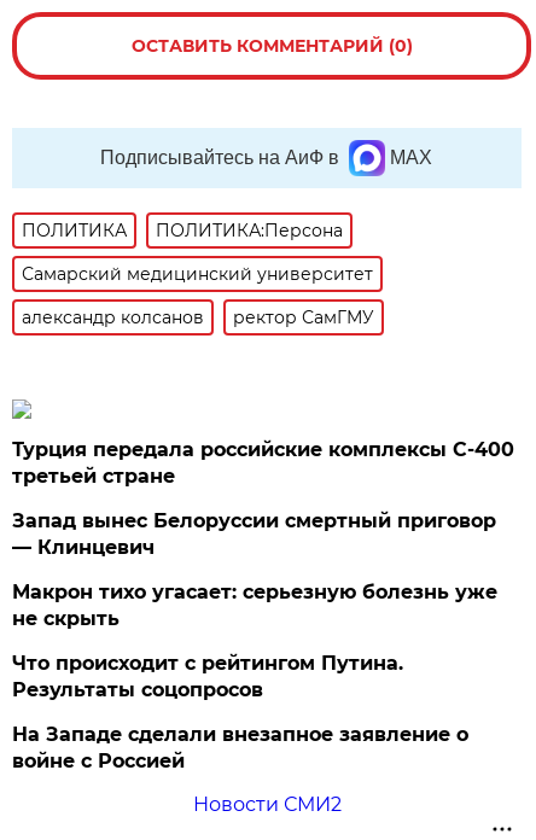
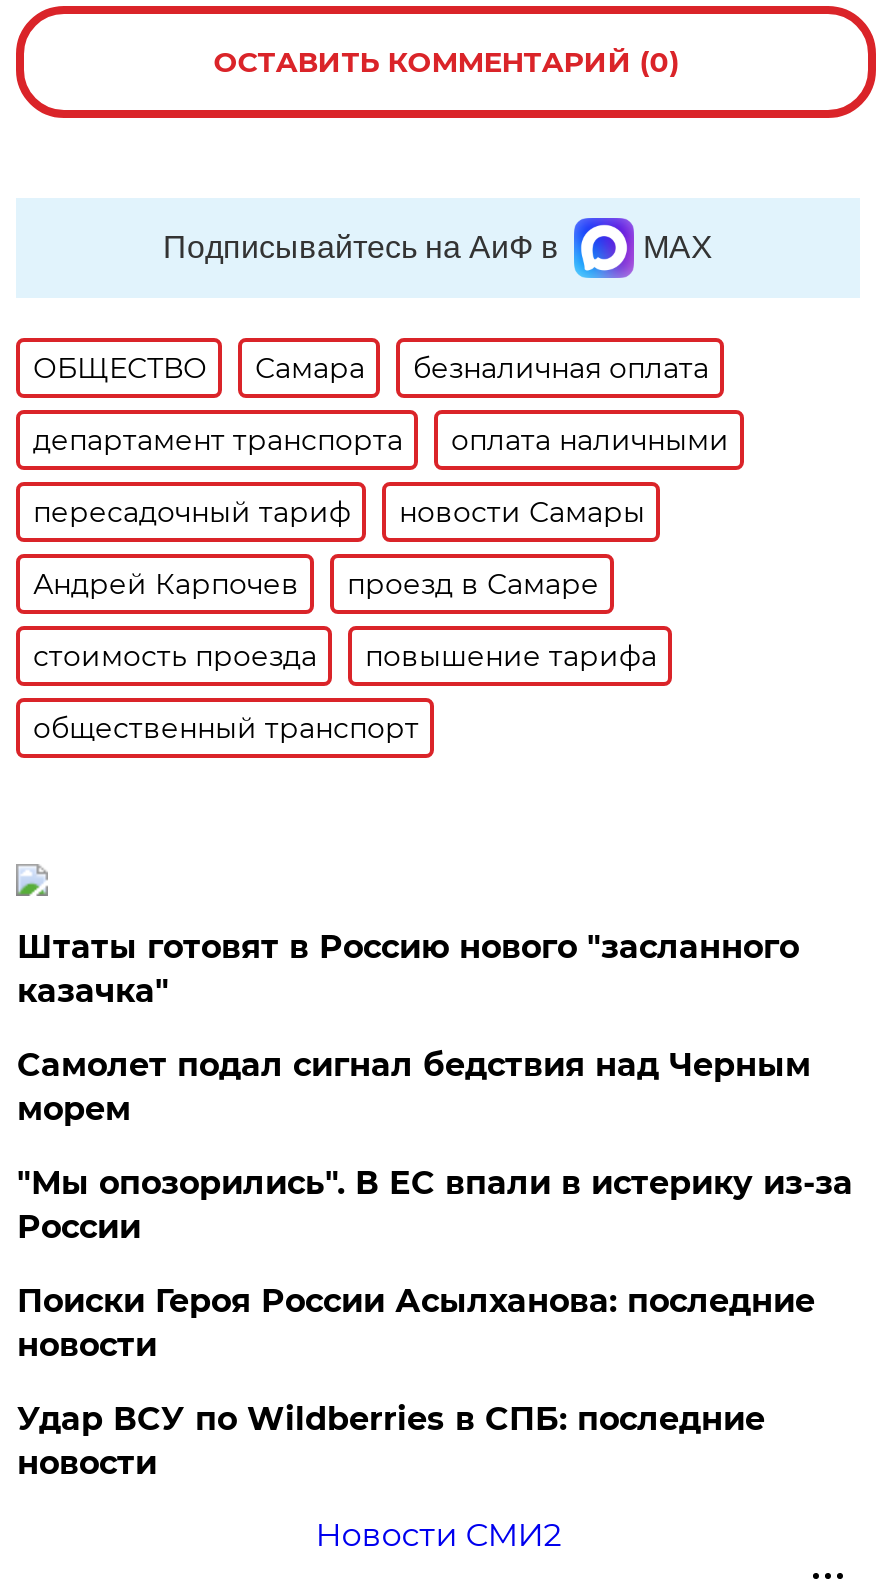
[22,220,375,328] ПОЛИТИКА | ПОЛИТИКА:Персона | Самарский медицинский университет | александр колсанов | ректор СамГМУ -> [33,350,729,746] ОБЩЕСТВО | Самара | безналичная оплата | департамент транспорта | оплата наличными | пересадочный тариф | новости Самары | Андрей Карпочев | проезд в Самаре | стоимость проезда | повышение тарифа | общественный транспорт
[13,438,515,772] Турция передала российские комплексы С-400 | третьей стране | Запад вынес Белоруссии смертный приговор | — Клинцевич | Макрон тихо угасает: серьезную болезнь уже | не скрыть | Что происходит с рейтингом Путина. | Результаты соцопросов | На Западе сделали внезапное заявление о | войне с Россией -> [17,928,853,1482] Штаты готовят в Россию нового "засланного | казачка" | Самолет подал сигнал бедствия над Черным | морем | "Мы опозорились". В ЕС впали в истерику из-за | России | Поиски Героя России Асылханова: последние | новости | Удар ВСУ по Wildberries в СПБ: последние | новости

